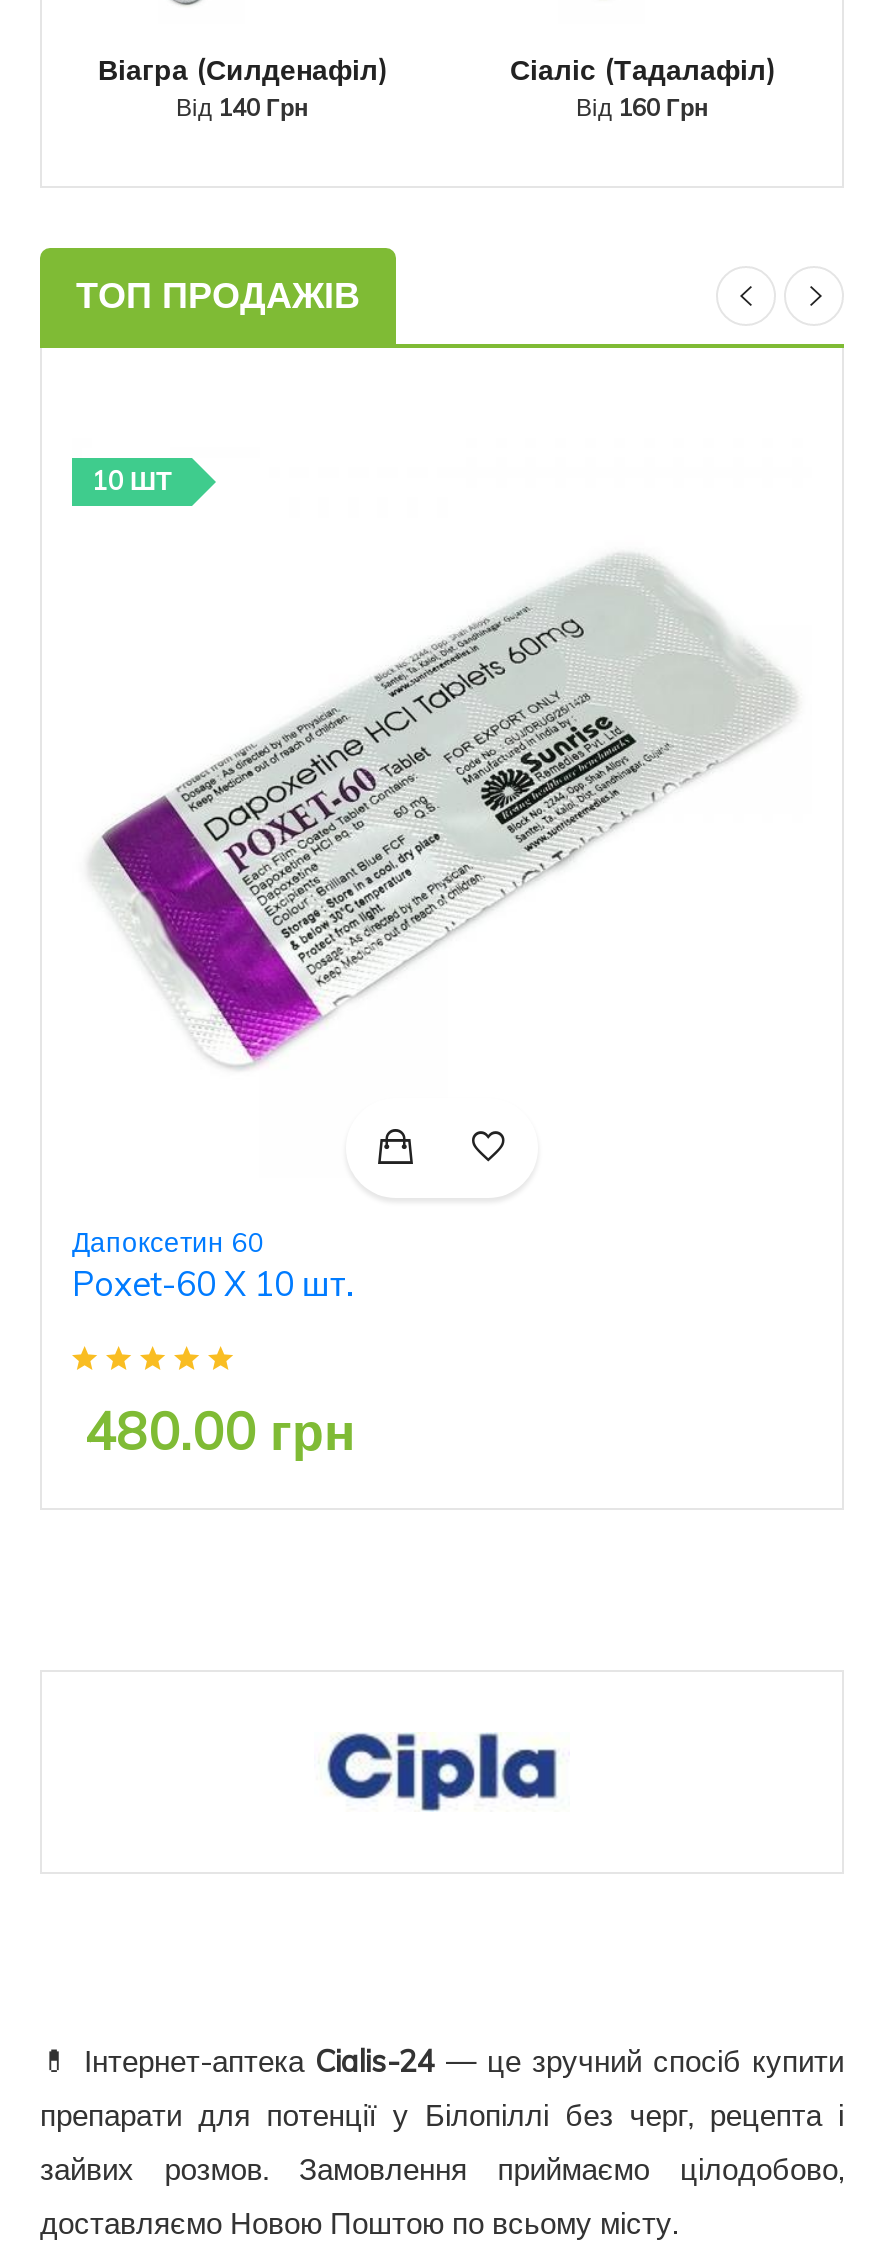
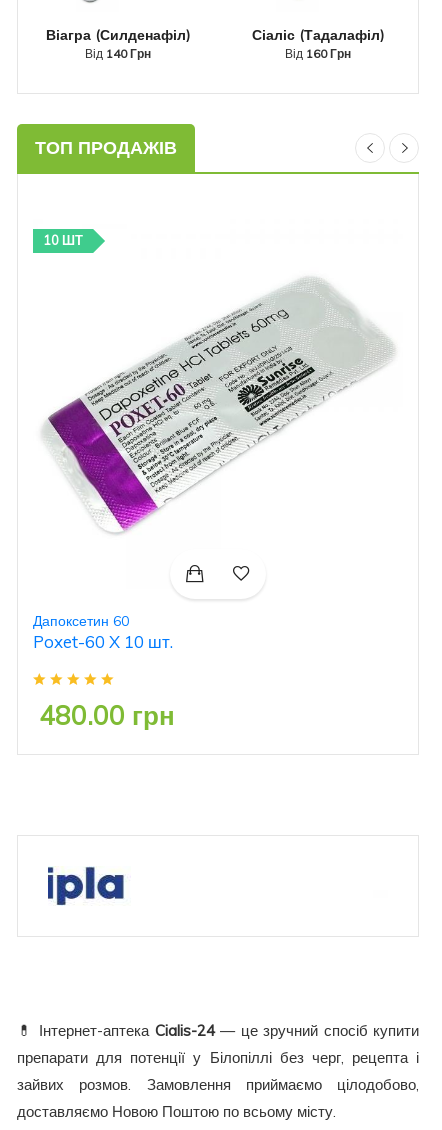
none -> [47,866,125,906] [image]
[326,1732,558,1812] [image] -> none

